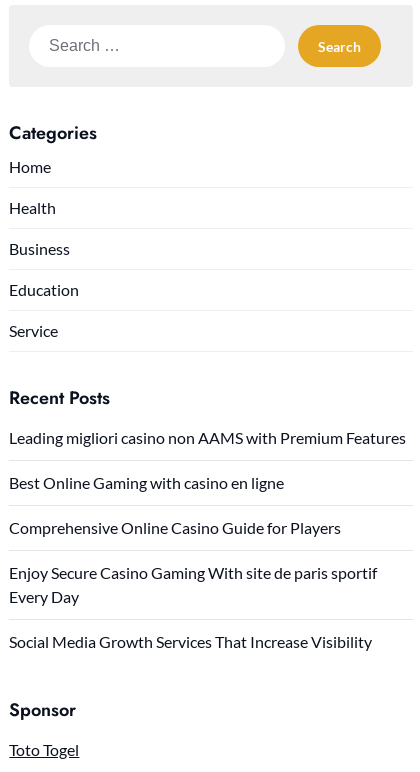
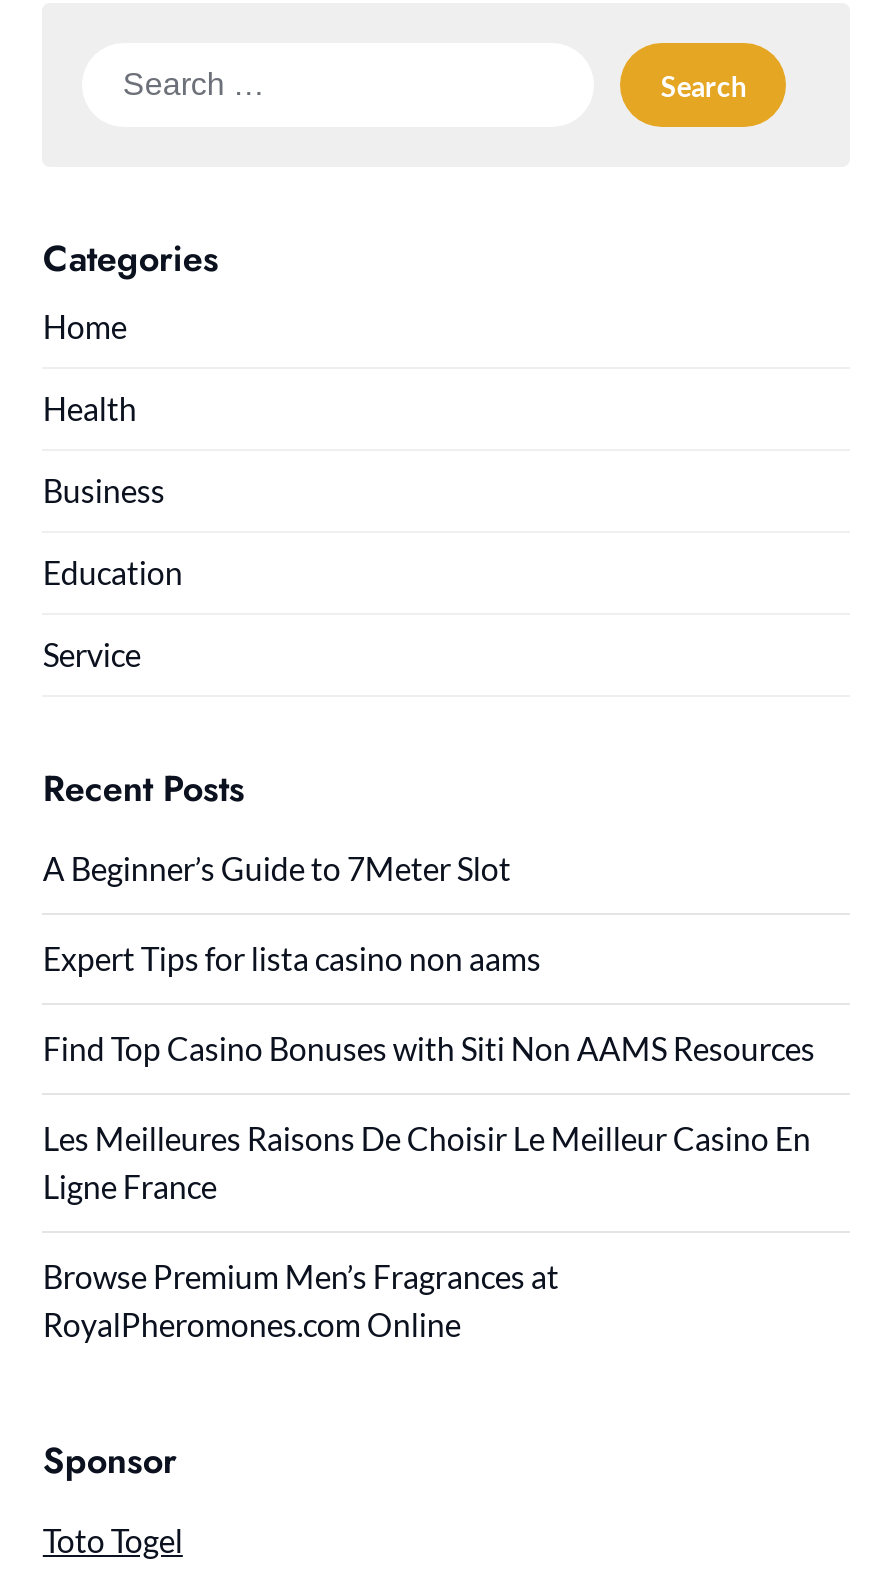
[9,428,406,447] Leading migliori casino non AAMS with Premium Features -> [43,850,511,888] A Beginner’s Guide to 7Meter Slot
[9,473,284,492] Best Online Gaming with casino en ligne -> [43,940,541,978] Expert Tips for lista casino non aams
[9,518,341,537] Comprehensive Online Casino Guide for Players -> [43,1030,815,1068] Find Top Casino Bonuses with Siti Non AAMS Resources
[9,563,377,606] Enjoy Secure Casino Gaming With site de paris sportif | Every Day -> [43,1120,811,1206] Les Meilleures Raisons De Choisir Le Meilleur Casino En | Ligne France
[9,632,372,651] Social Media Growth Services That Increase Visibility -> [43,1258,559,1344] Browse Premium Men’s Fragrances at | RoyalPheromones.com Online

